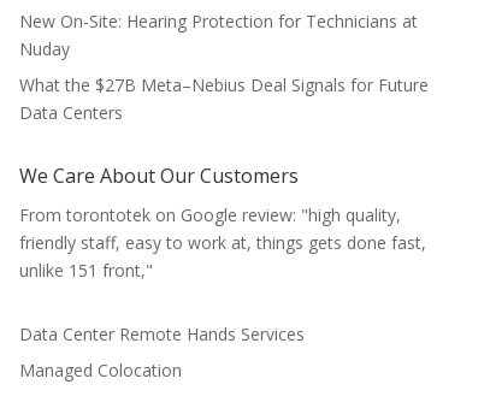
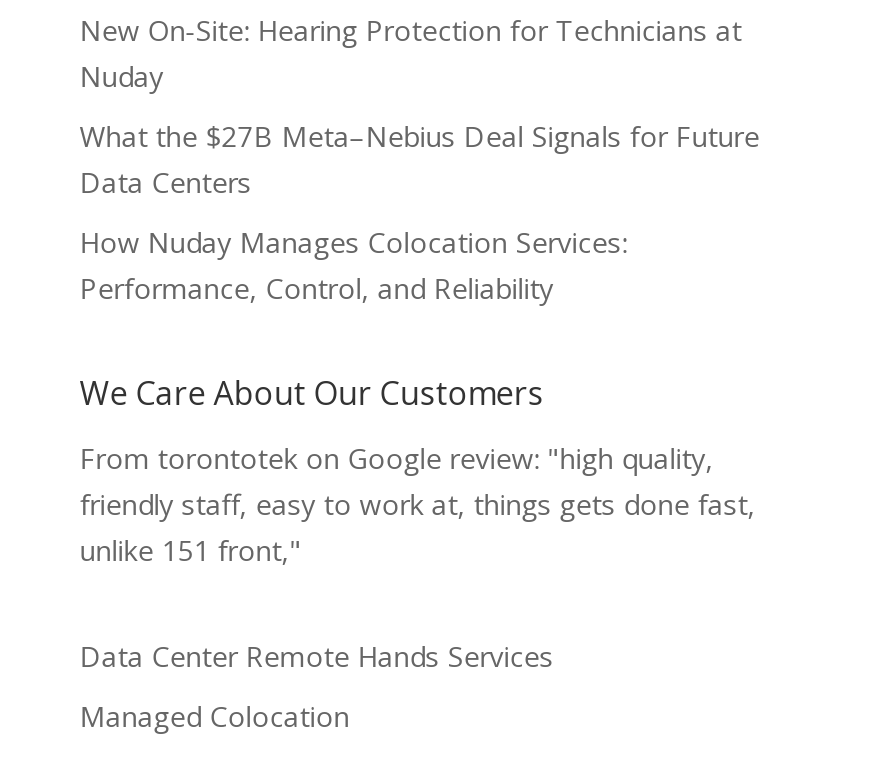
none -> [80,223,628,307] How Nuday Manages Colocation Services: | Performance, Control, and Reliability

